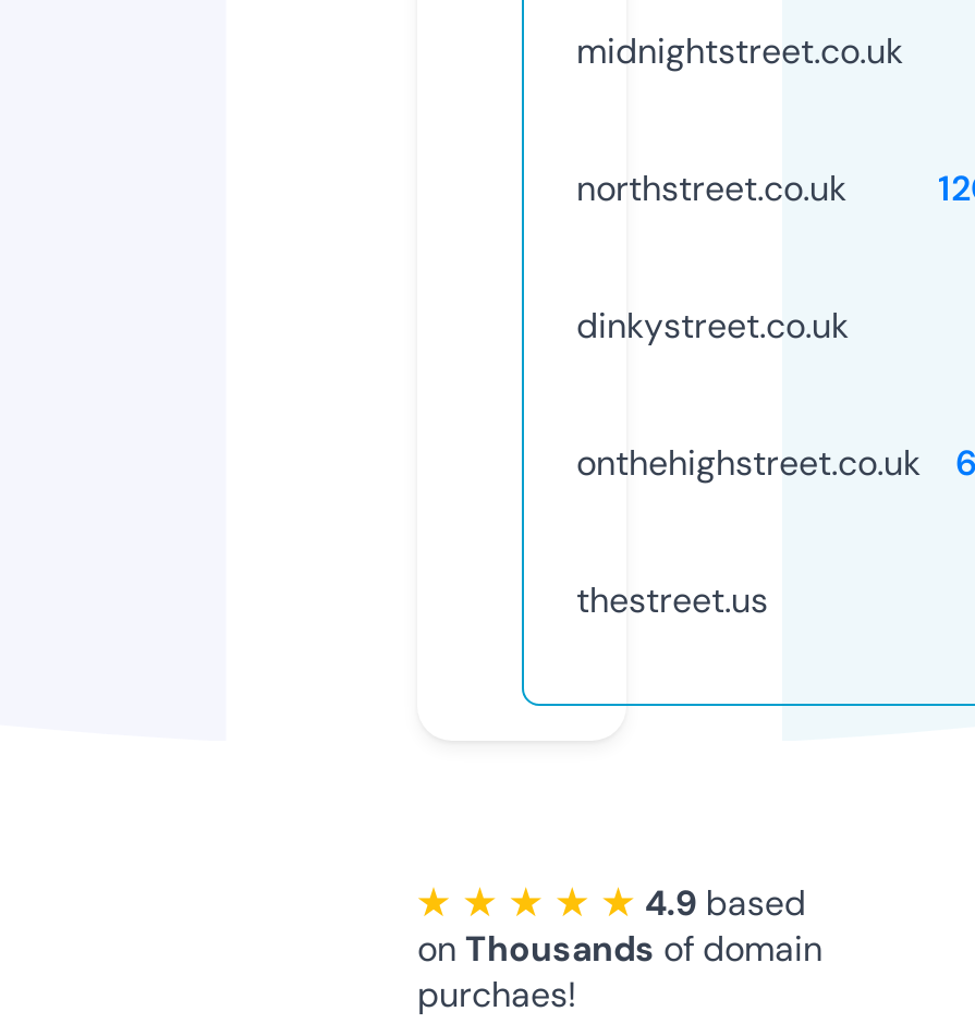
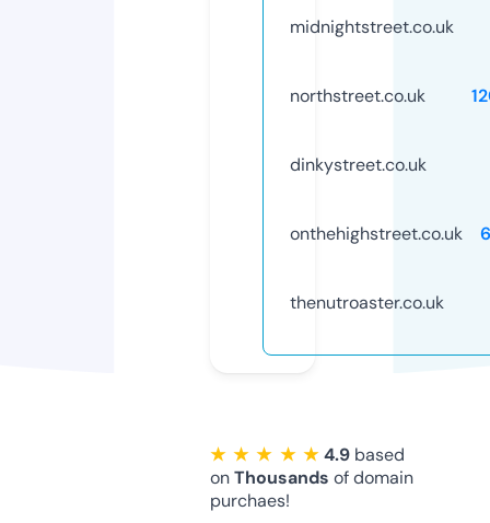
[576,577,768,623] thestreet.us -> [290,291,444,314] thenutroaster.co.uk

